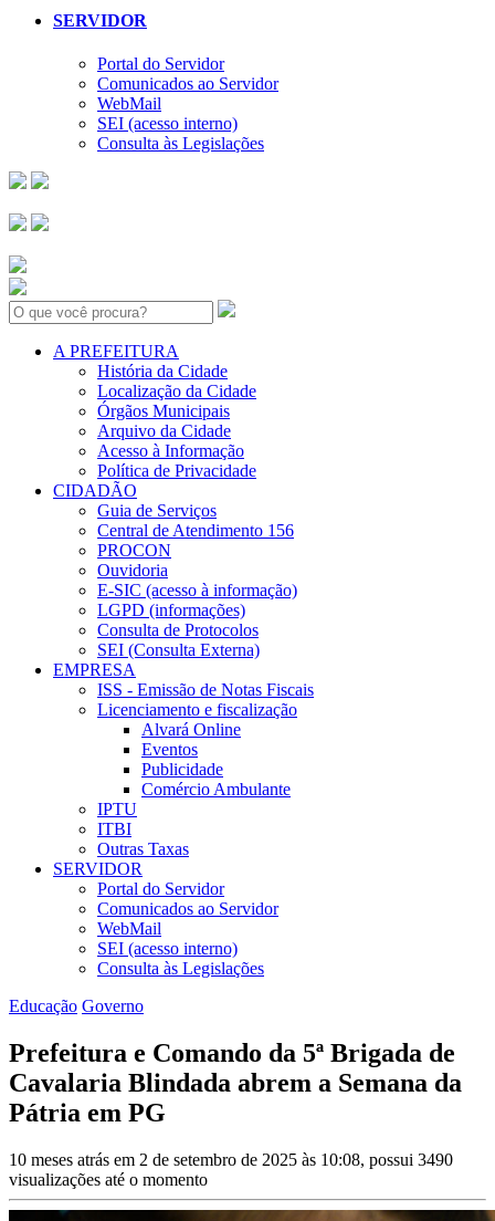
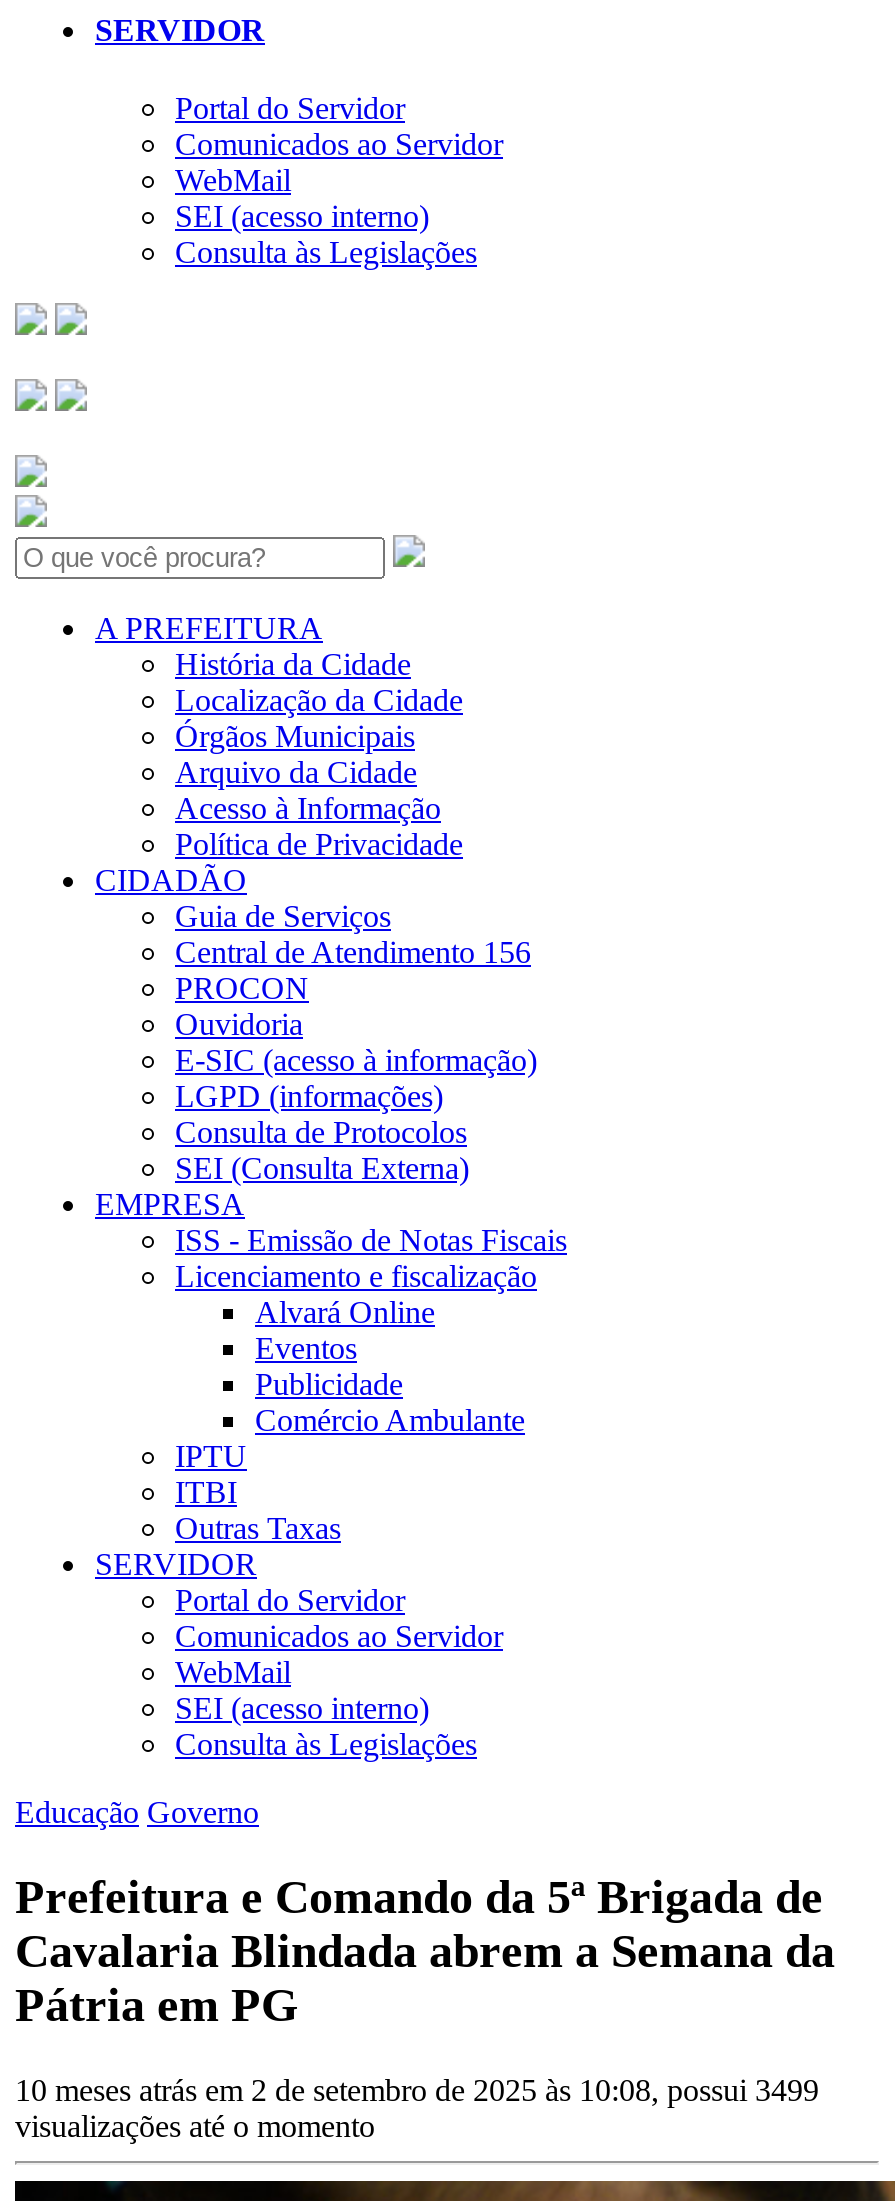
[9,1150,453,1169] 10 meses atrás em 2 de setembro de 2025 às 10:08, possui 3490 -> [15,2073,819,2107] 10 meses atrás em 2 de setembro de 2025 às 10:08, possui 3499

